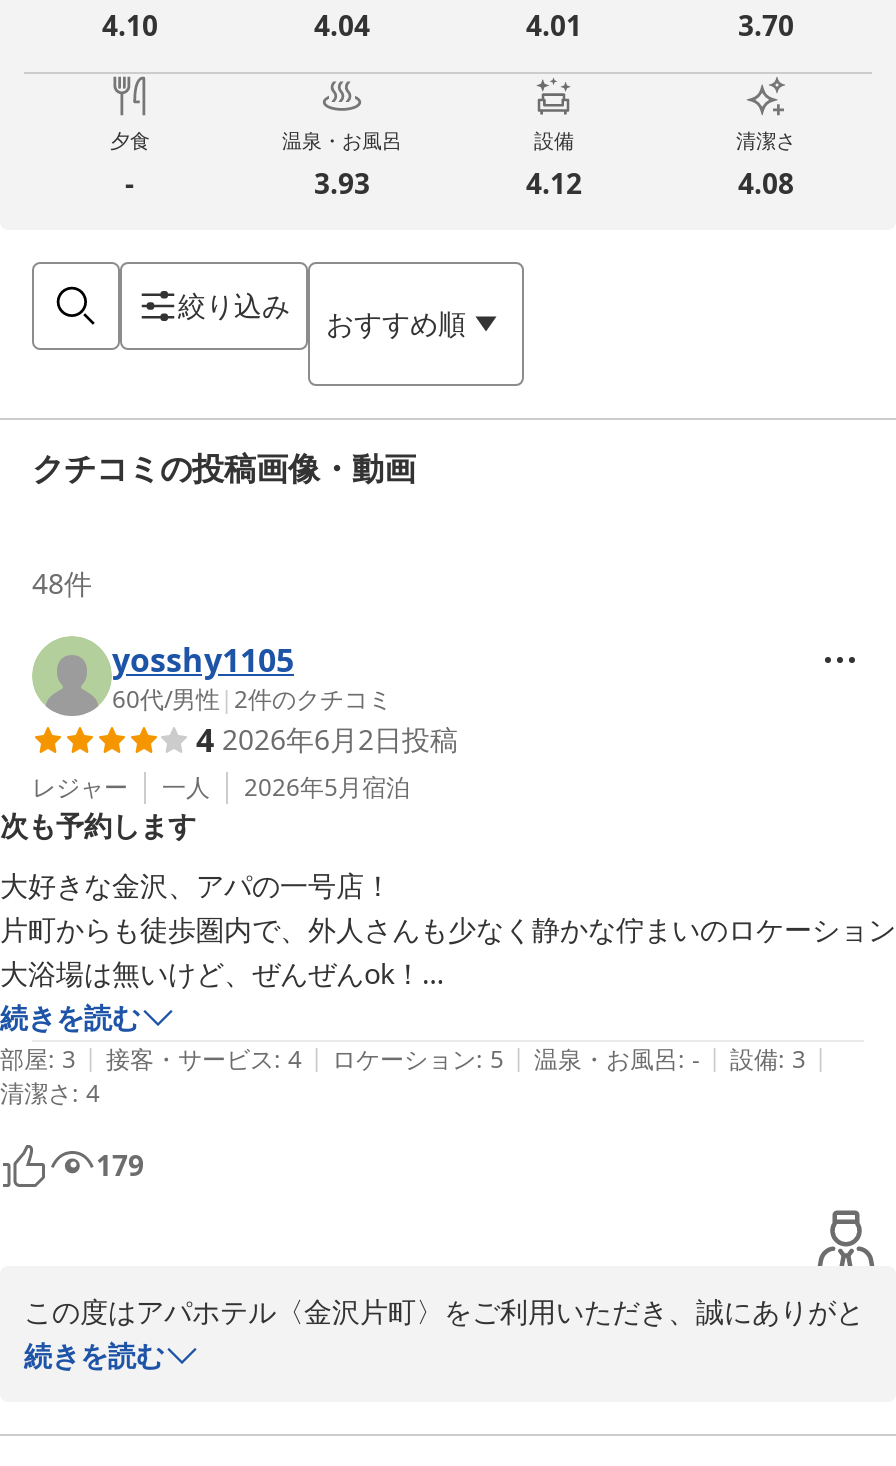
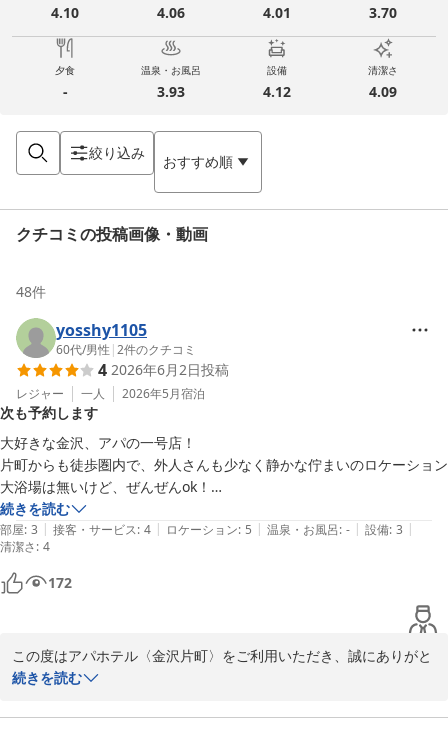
[314,6,370,44] 4.04 -> [157,3,185,22] 4.06
[738,164,794,202] 4.08 -> [369,82,397,101] 4.09
[96,1146,144,1184] 179 -> [48,573,72,592] 172

